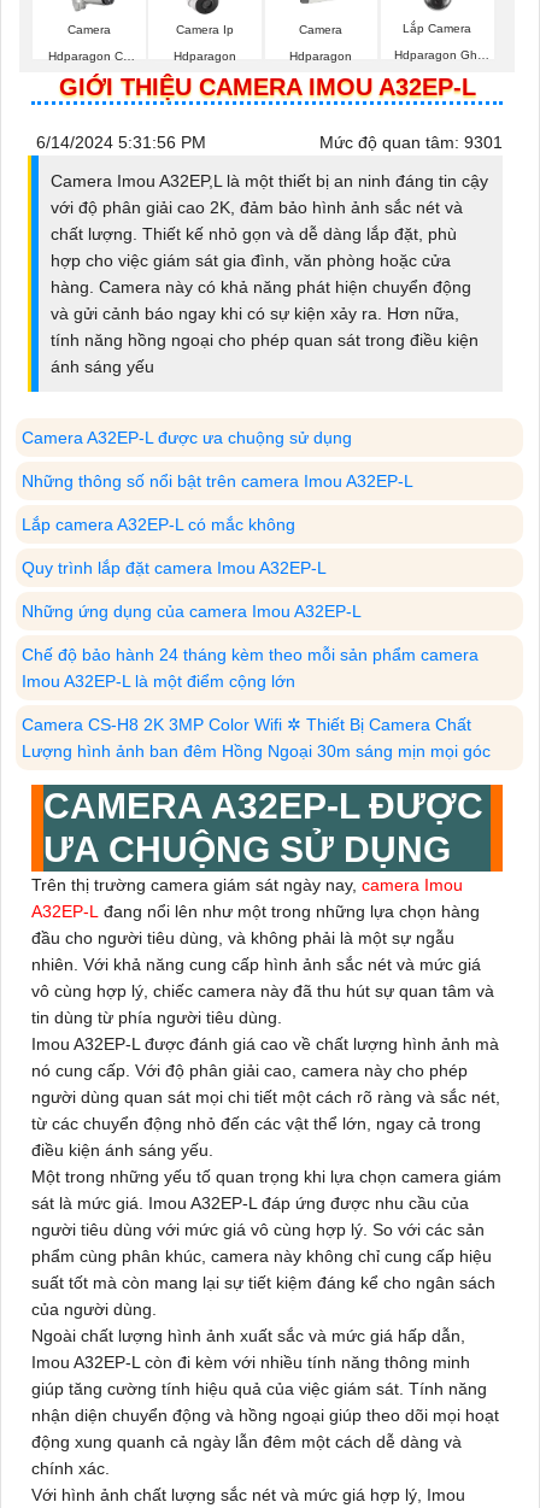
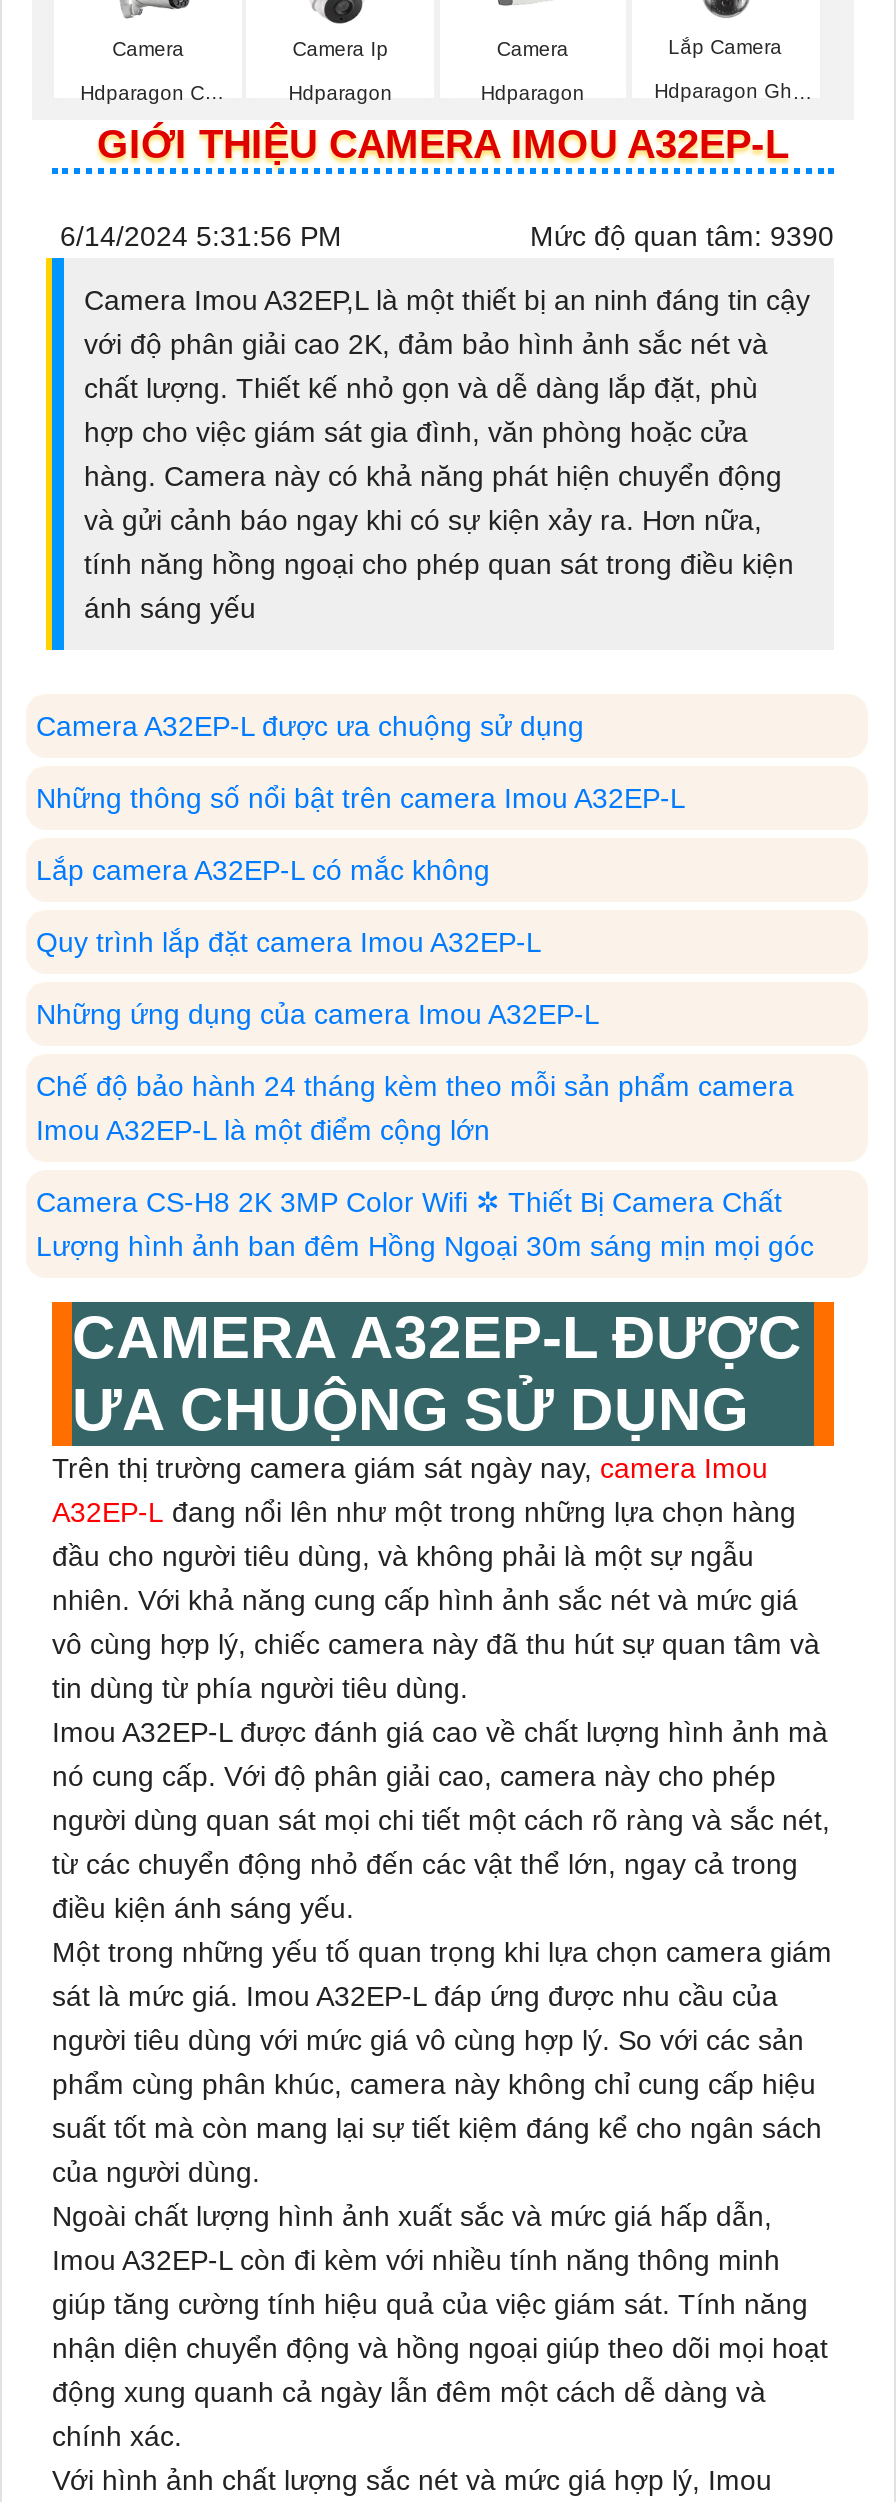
[319,132,503,152] Mức độ quan tâm: 9301 -> [530,219,834,251] Mức độ quan tâm: 9390

